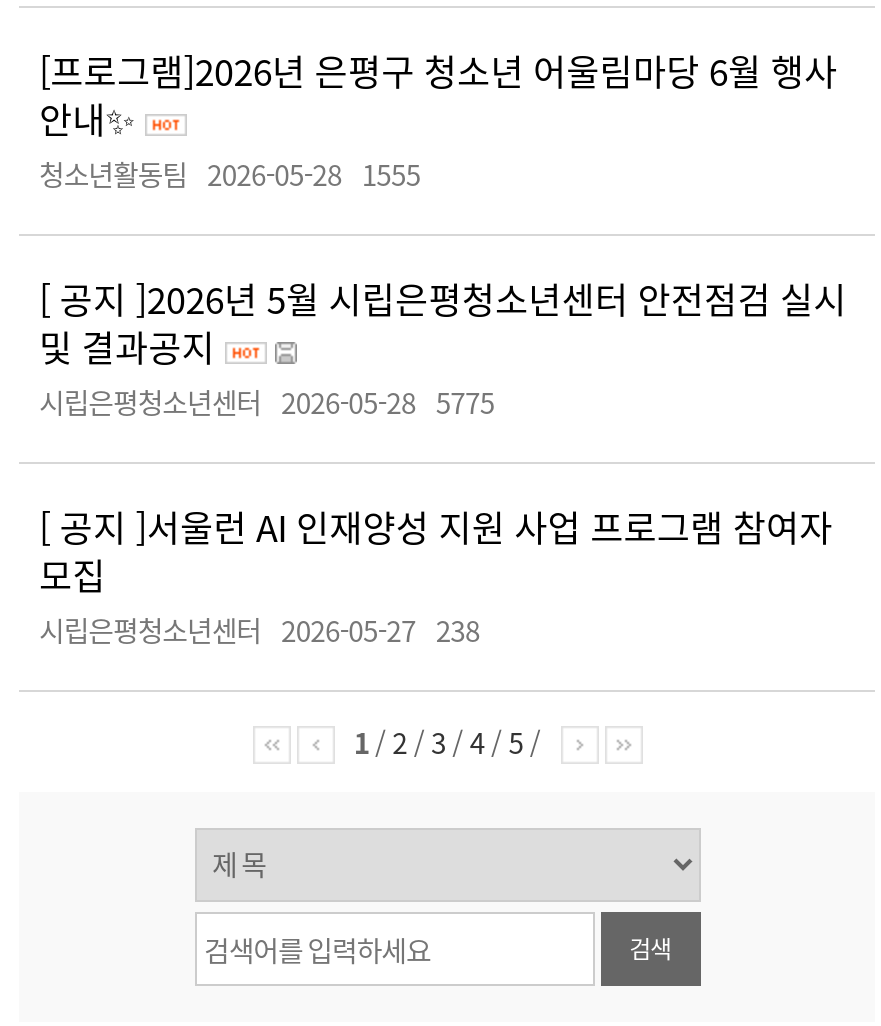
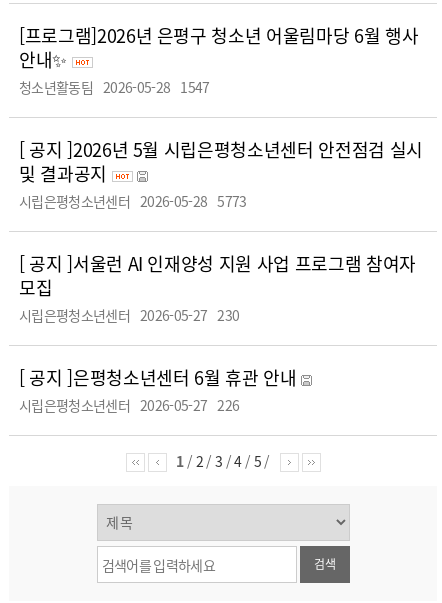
[39,154,420,194] 청소년활동팀 2026-05-28 1555 -> [19,77,210,97] 청소년활동팀 2026-05-28 1547
[39,382,494,422] 시립은평청소년센터 2026-05-28 5775 -> [19,191,247,211] 시립은평청소년센터 2026-05-28 5773
[39,610,480,650] 시립은평청소년센터 2026-05-27 238 -> [19,305,296,415] 시립은평청소년센터 2026-05-27 230 | [ 공지 ] 은평청소년센터 6월 휴관 안내 | 시립은평청소년센터 2026-05-27 226

